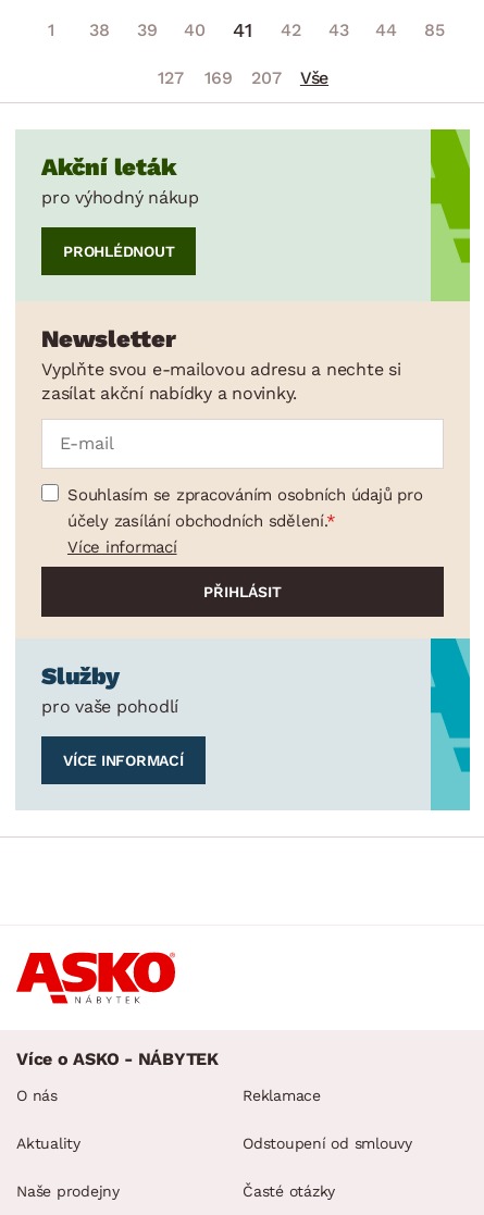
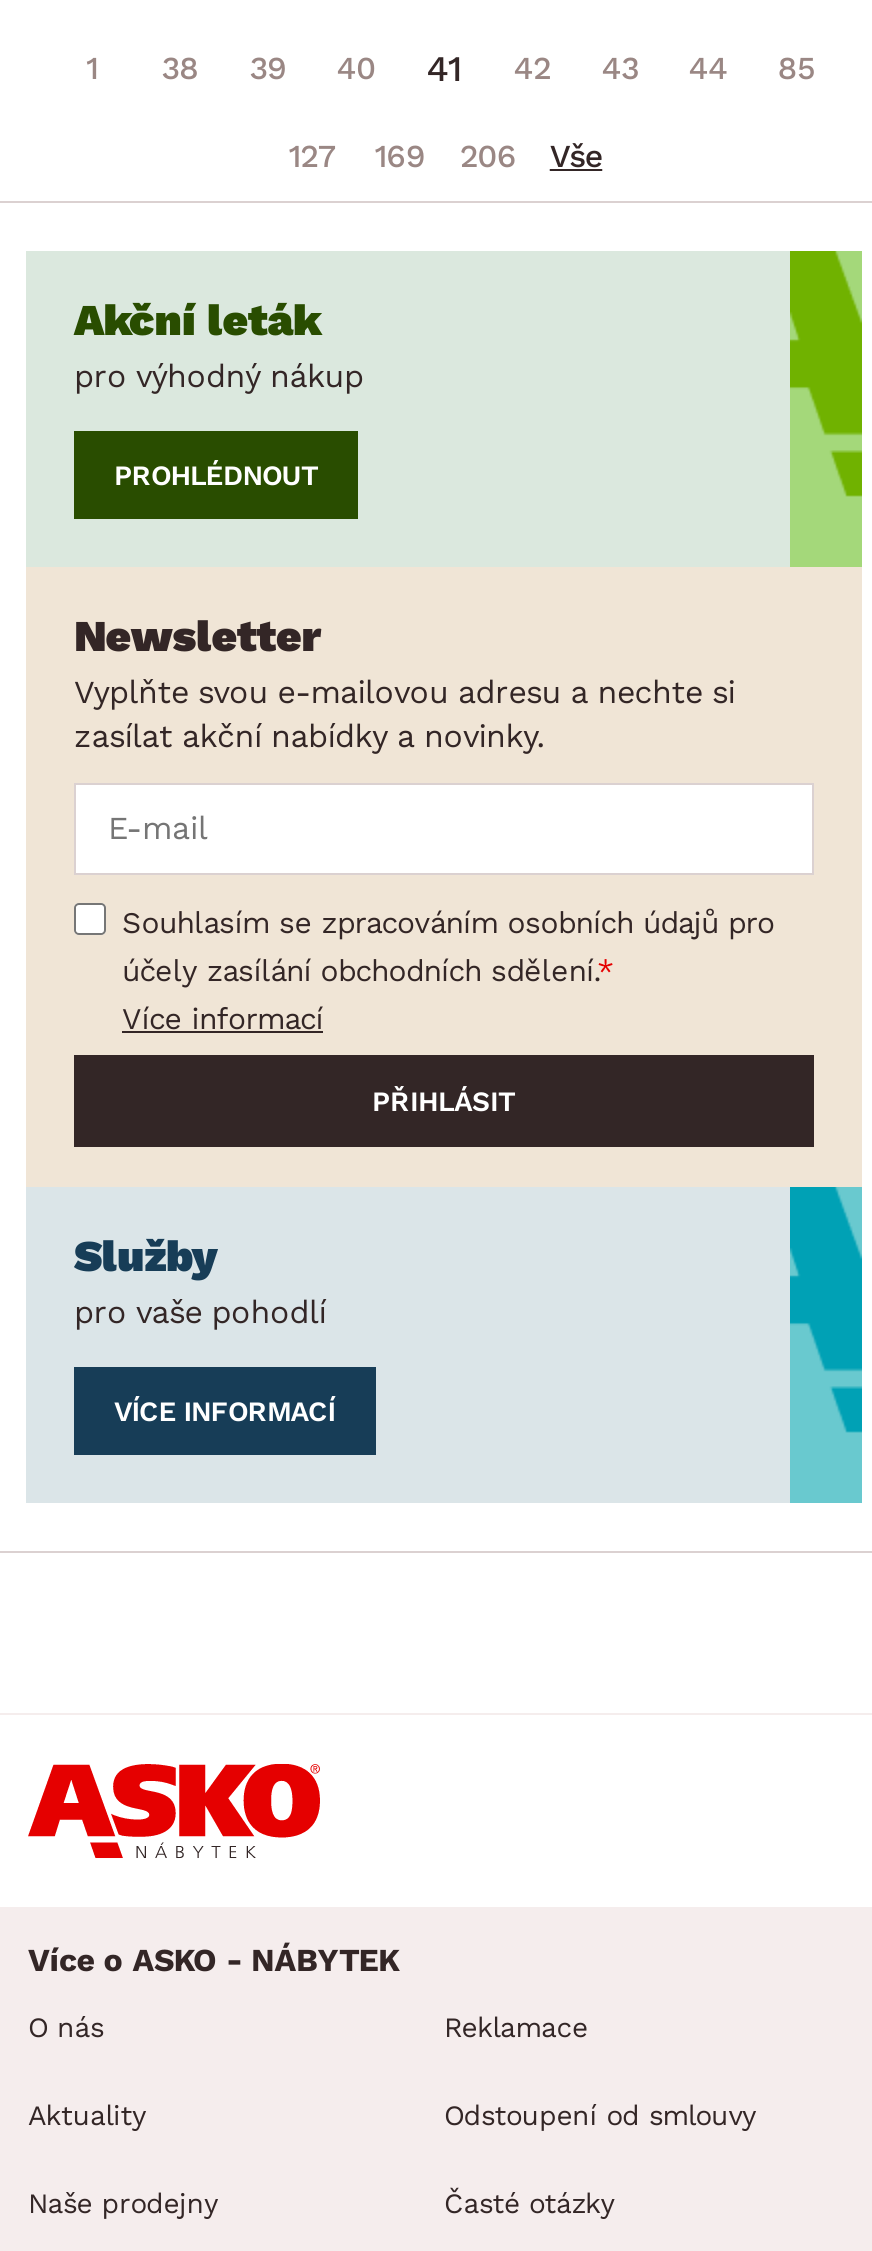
[158,67,329,88] 127 169 207 Vše -> [289,137,602,175] 127 169 206 Vše

